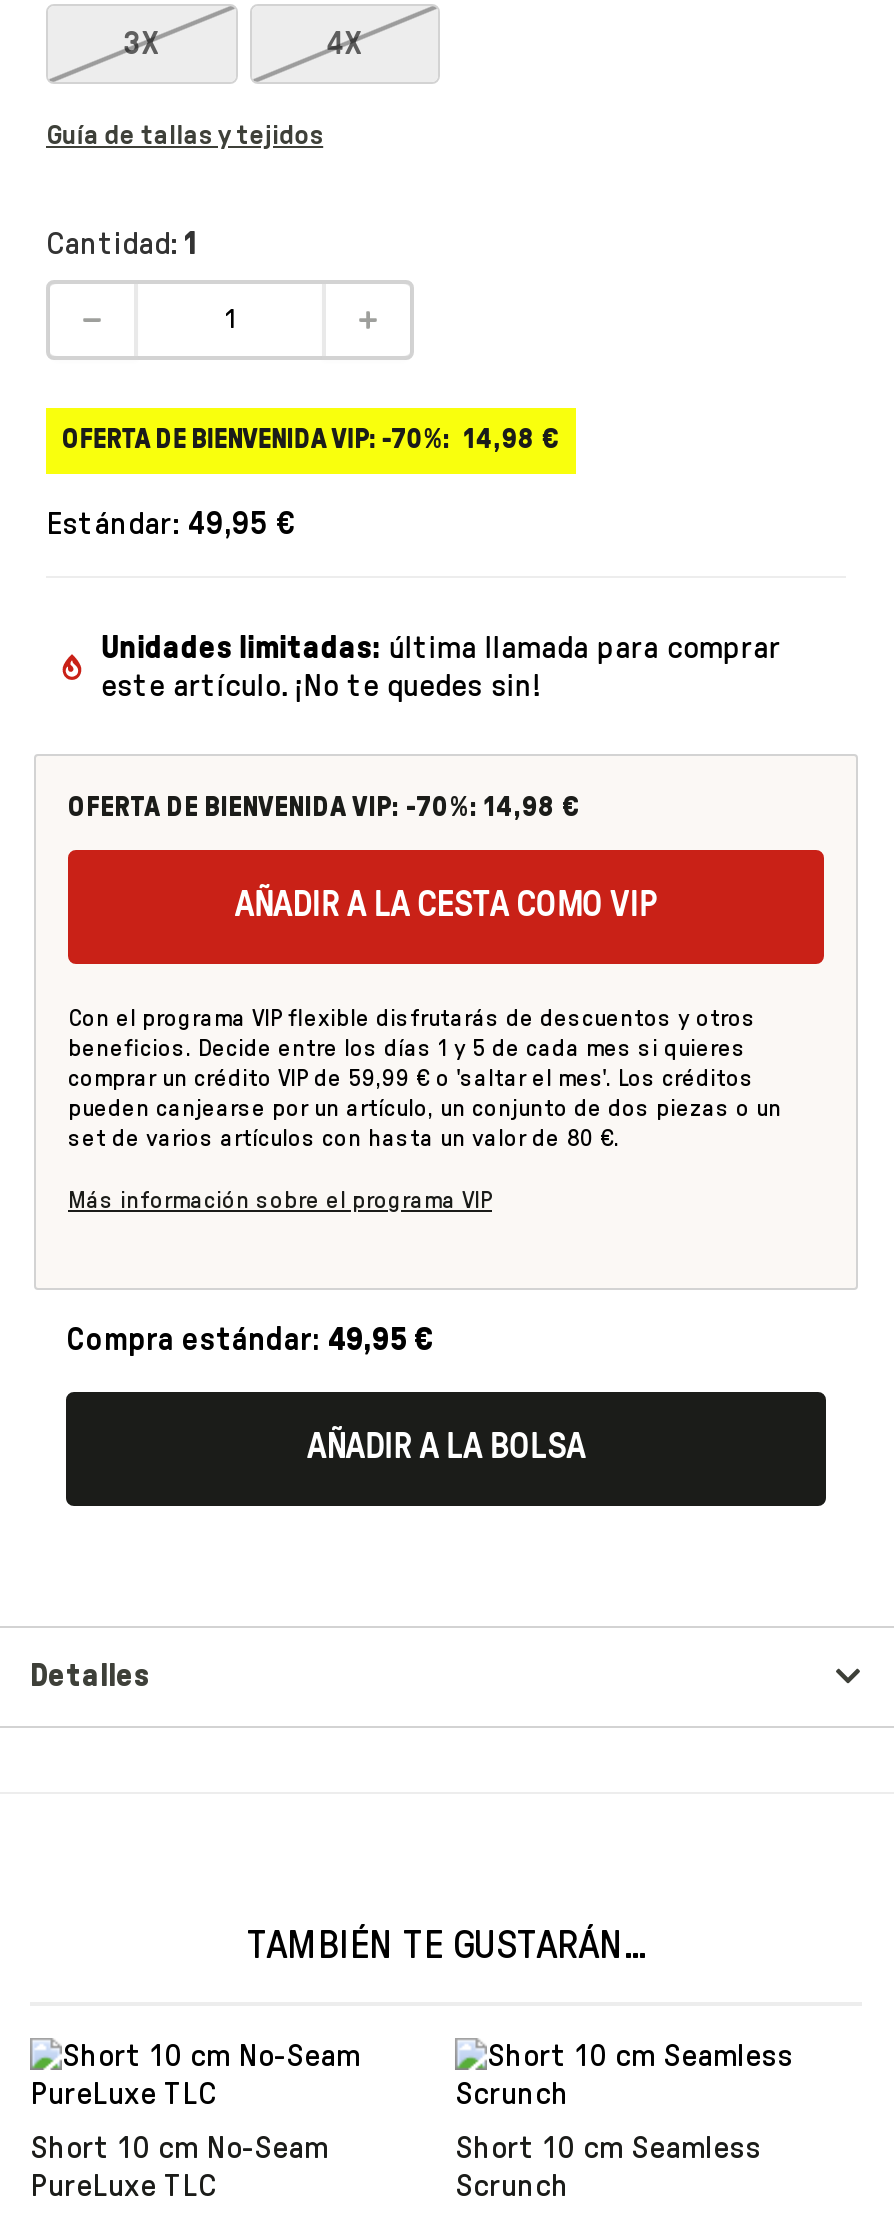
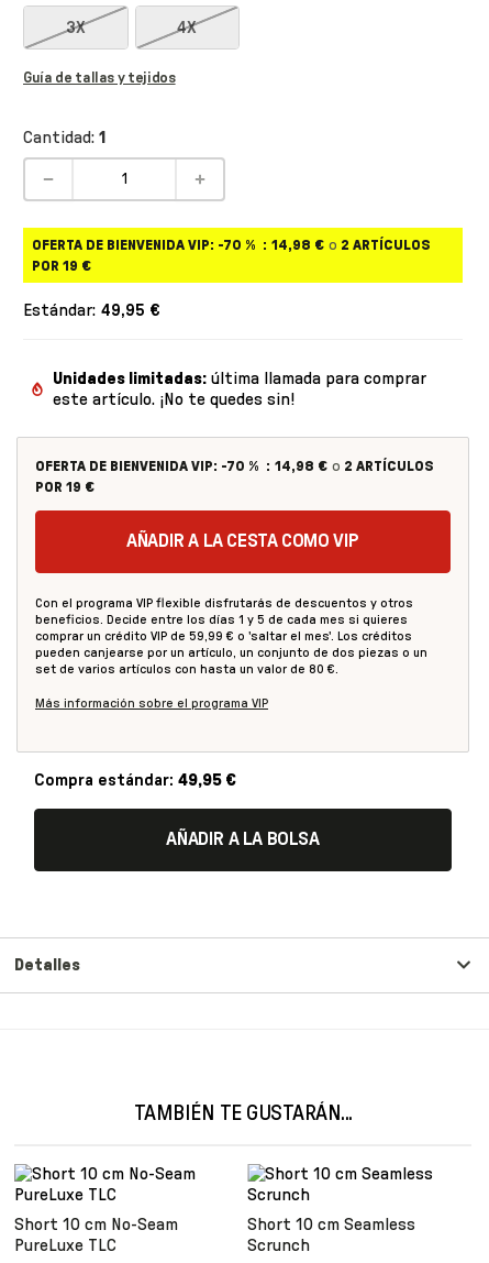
none -> [314,227,464,284] [image]
[62,426,560,454] OFERTA DE BIENVENIDA VIP: -70%: 14,98 € -> [32,238,431,274] OFERTA DE BIENVENIDA VIP: -70 %: 14,98 € o 2 ARTÍCULOS | POR 19 €
[68,794,580,822] OFERTA DE BIENVENIDA VIP: -70%: 14,98 € -> [35,459,434,495] OFERTA DE BIENVENIDA VIP: -70 %: 14,98 € o 2 ARTÍCULOS | POR 19 €

